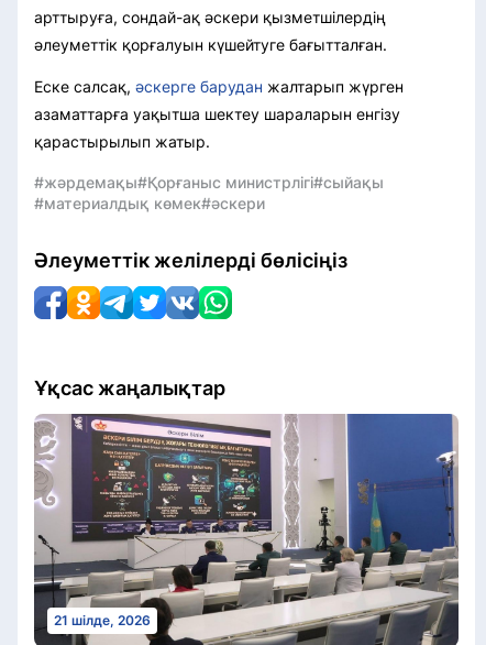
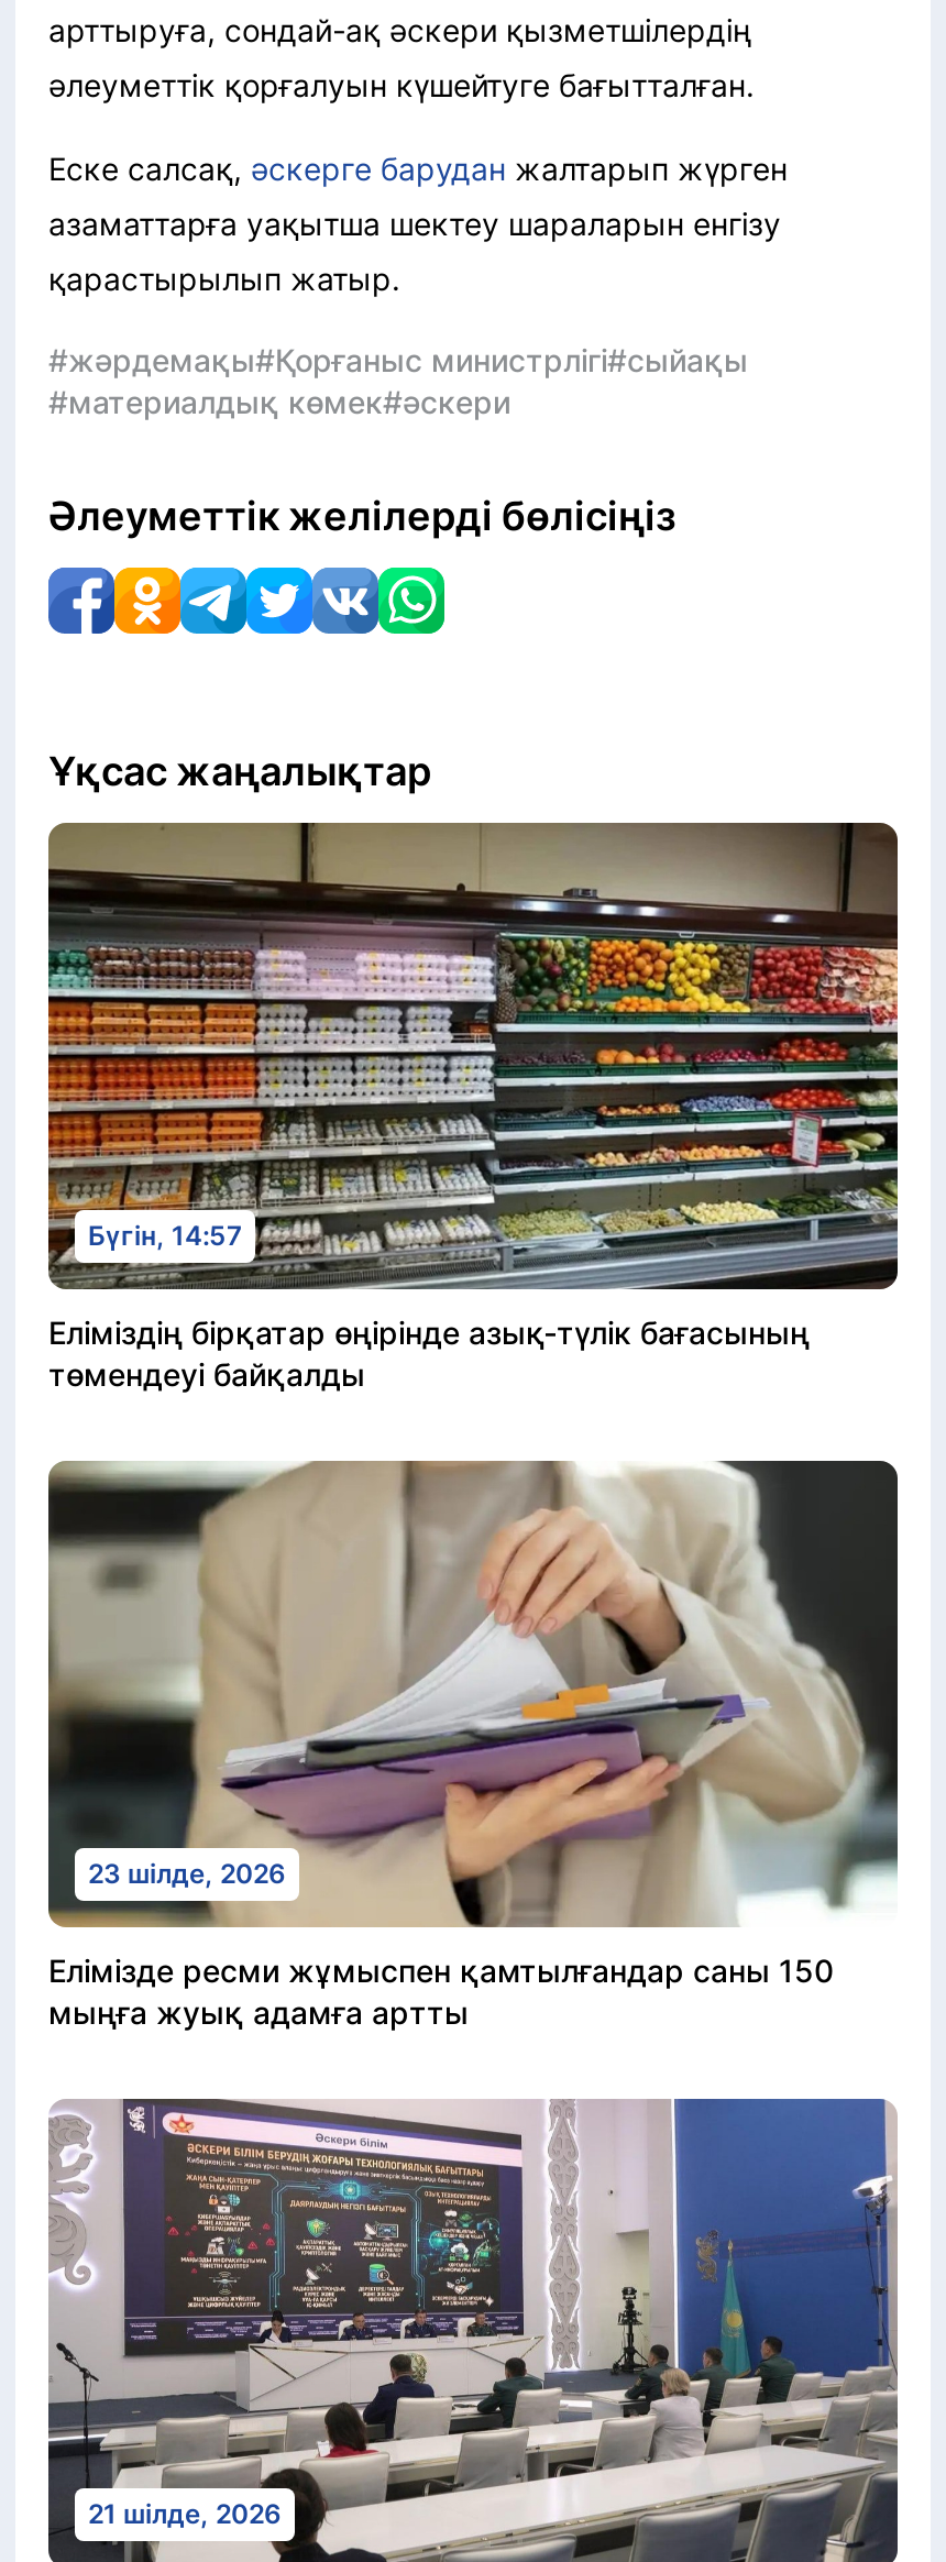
none -> [46,821,898,1392] [image] | Бүгін, 14:57 | Еліміздің бірқатар өңірінде азық-түлік бағасының | төмендеуі байқалды
none -> [46,1459,900,2031] [image] | 23 шілде, 2026 | Елімізде ресми жұмыспен қамтылғандар саны 150 | мыңға жуық адамға артты

